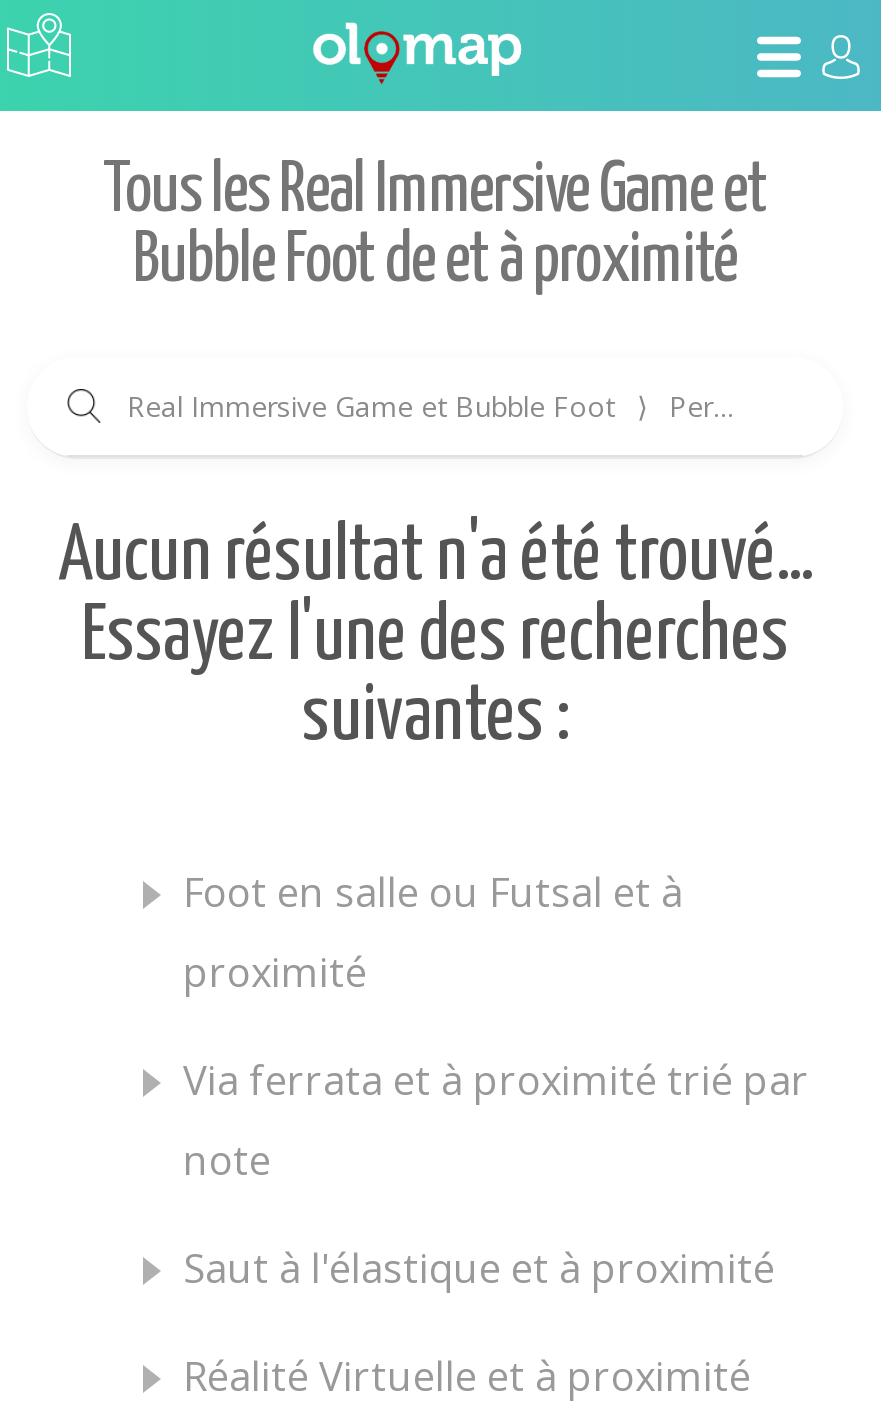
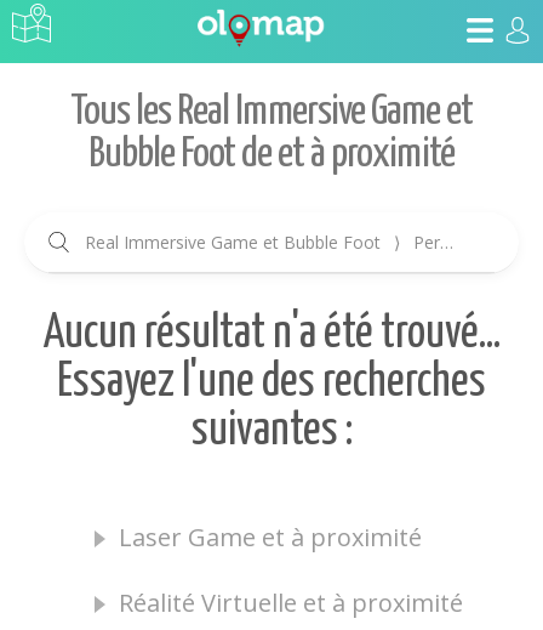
[183,865,809,1295] Foot en salle ou Futsal et à | proximité | Via ferrata et à proximité trié par | note | Saut à l'élastique et à proximité -> [119,521,422,554] Laser Game et à proximité

